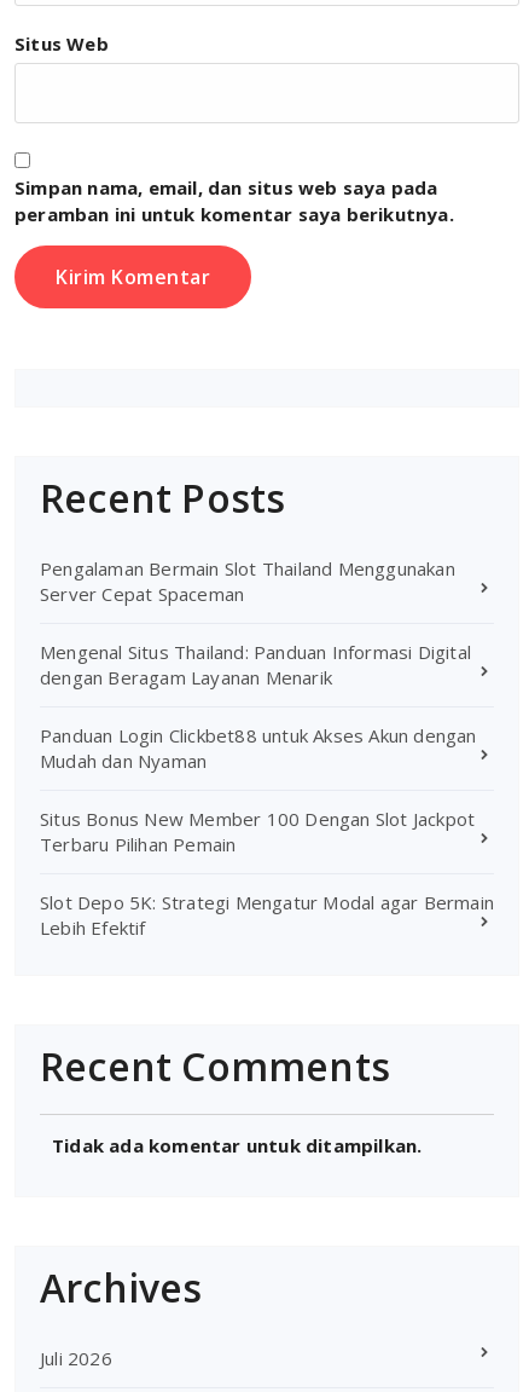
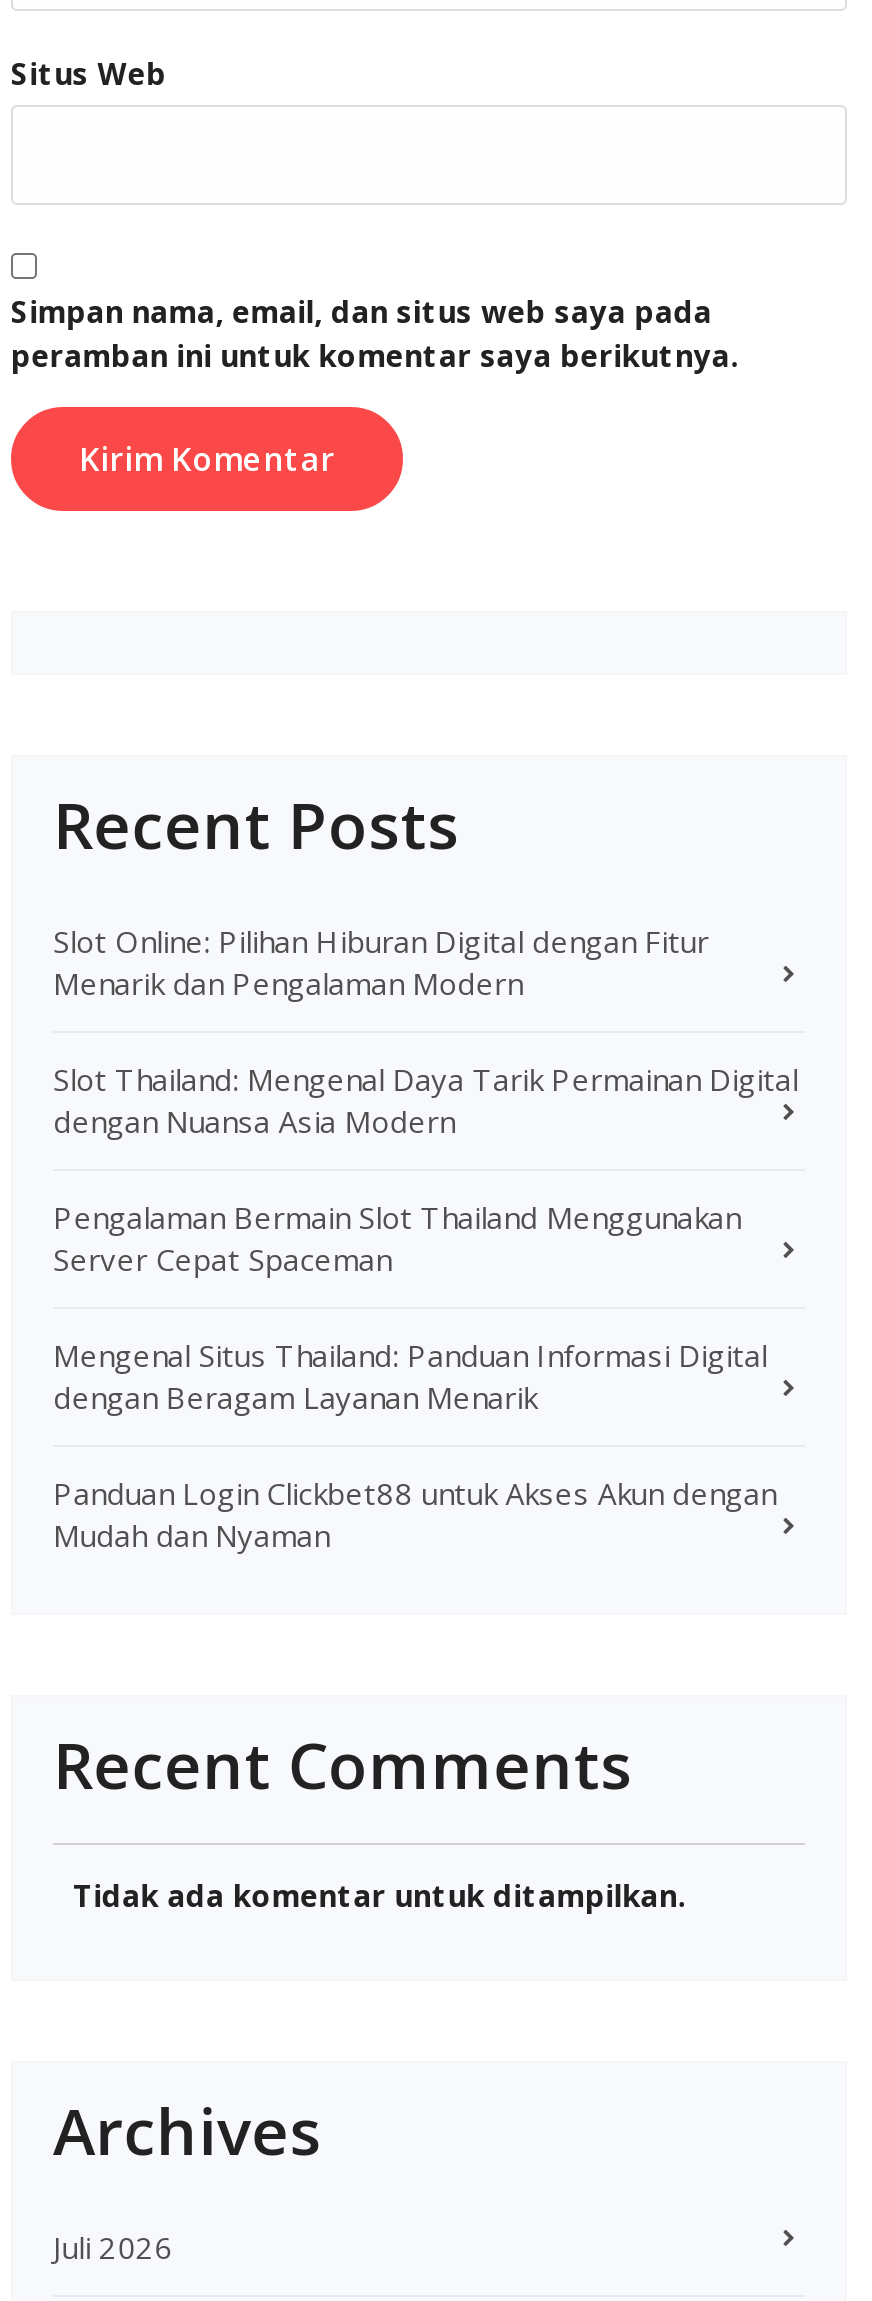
none -> [53,921,798,1141] Slot Online: Pilihan Hiburan Digital dengan Fitur | Menarik dan Pengalaman Modern | Slot Thailand: Mengenal Daya Tarik Permainan Digital | dengan Nuansa Asia Modern
moved [40,556,477,773] -> [53,1197,776,1555]: Pengalaman Bermain Slot Thailand Menggunakan | Server Cepat Spaceman | Mengenal Situs Thailand: Panduan Informasi Digital | dengan Beragam Layanan Menarik | Panduan Login Clickbet88 untuk Akses Akun dengan | Mudah dan Nyaman
[40,806,494,939] Situs Bonus New Member 100 Dengan Slot Jackpot | Terbaru Pilihan Pemain | Slot Depo 5K: Strategi Mengatur Modal agar Bermain | Lebih Efektif -> none

